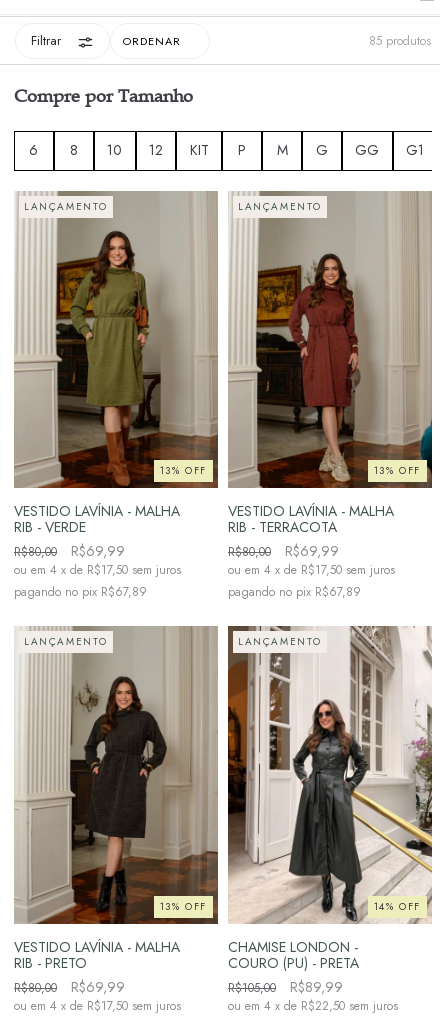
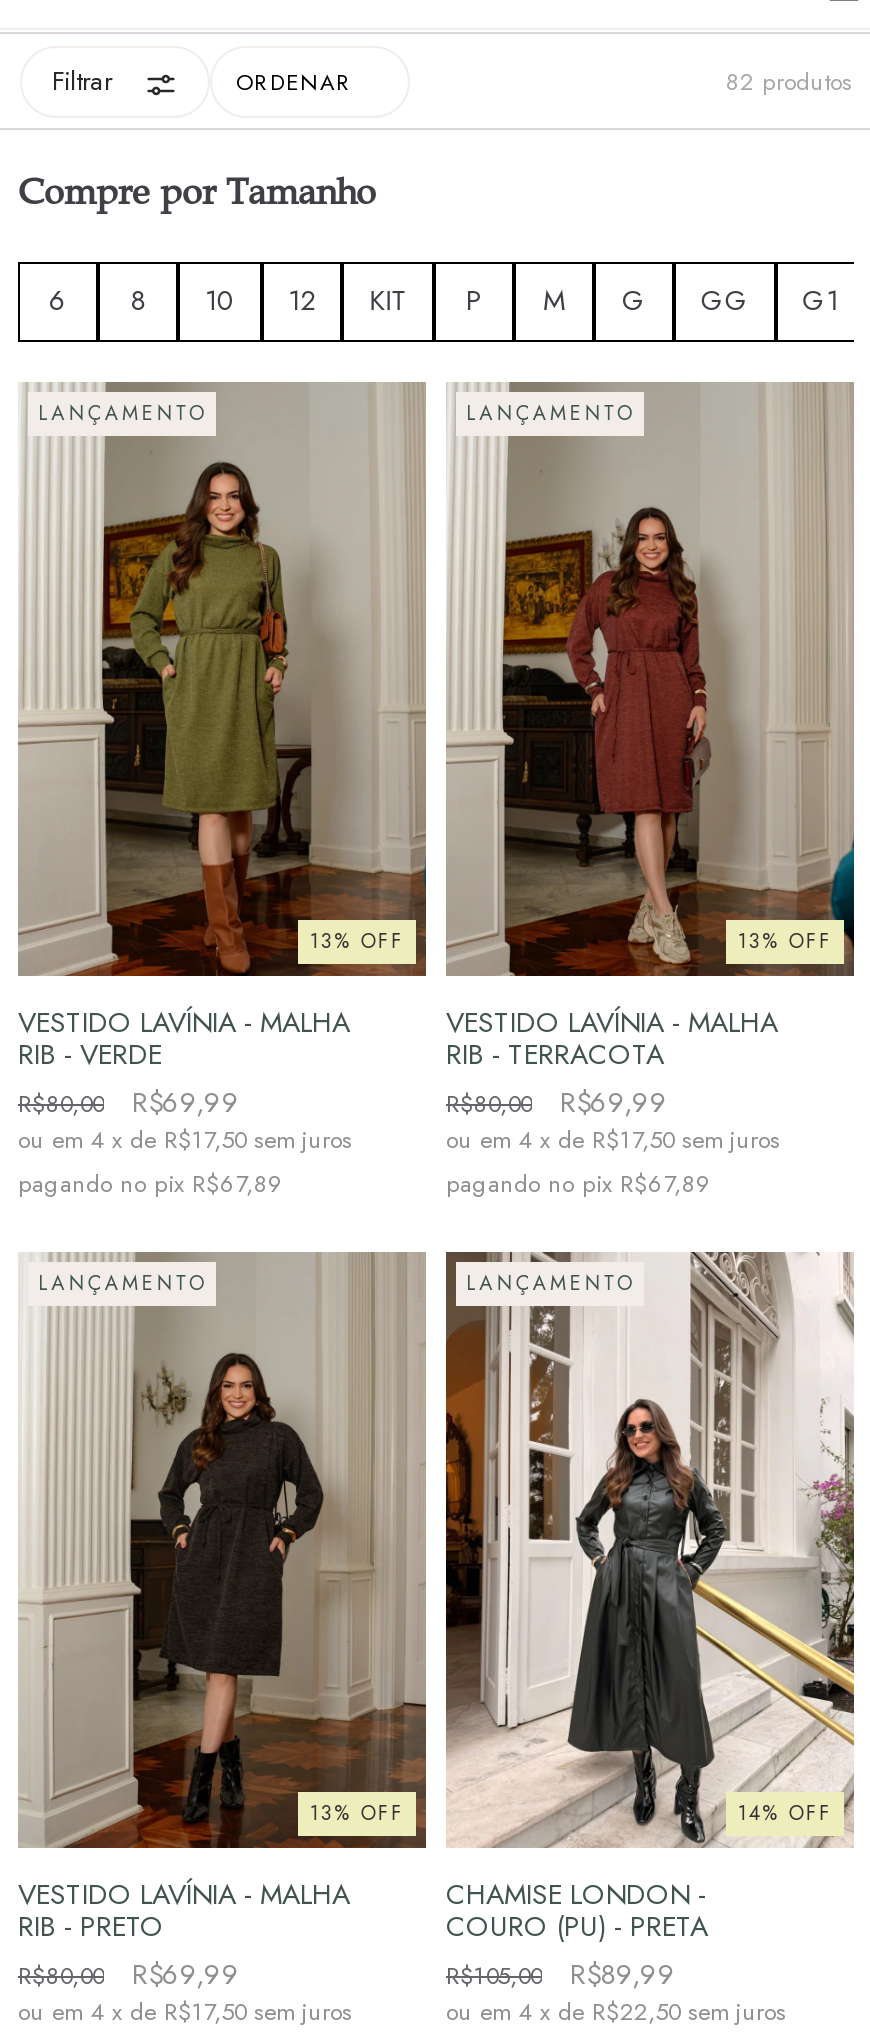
[369,32,431,50] 85 produtos -> [726,63,852,99] 82 produtos

